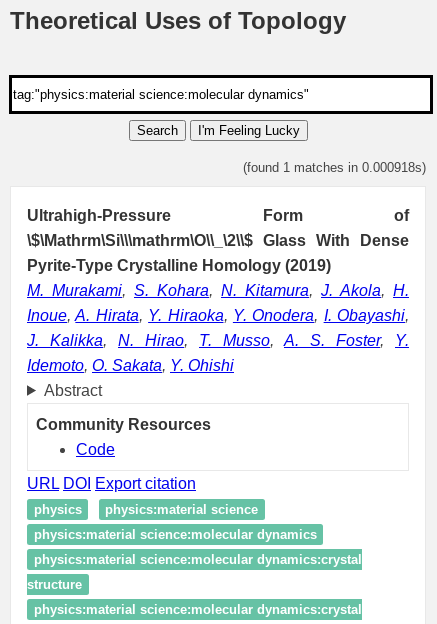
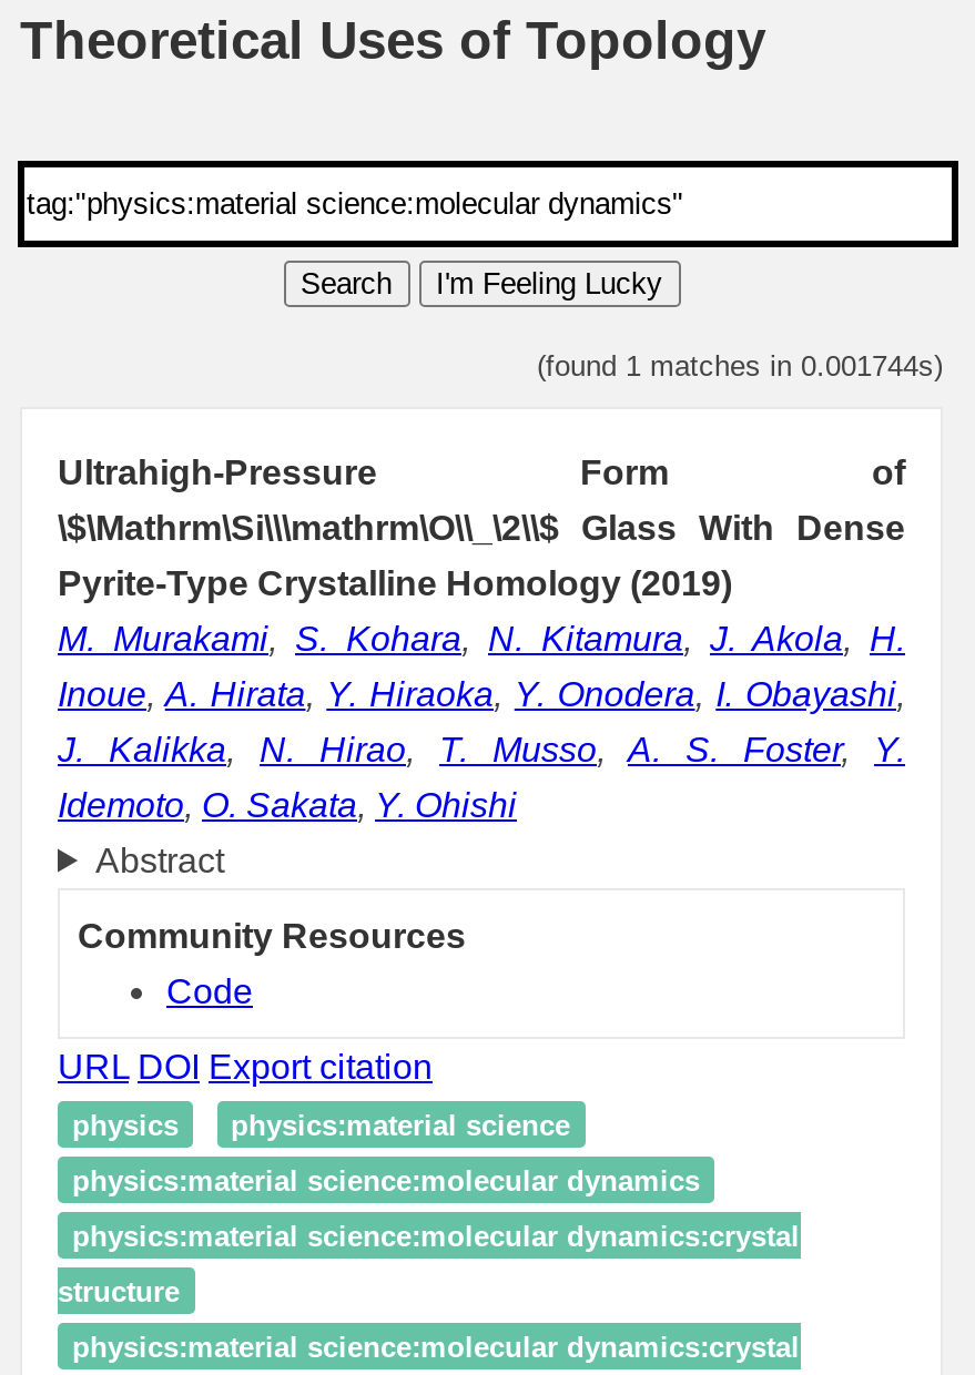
[243,160,426,175] (found 1 matches in 0.000918s) -> [537,349,943,382] (found 1 matches in 0.001744s)

